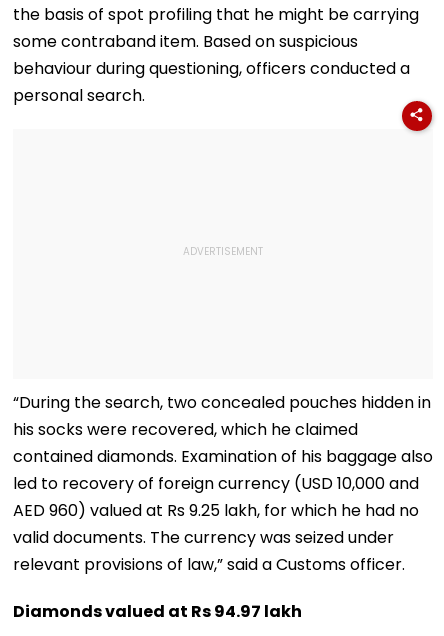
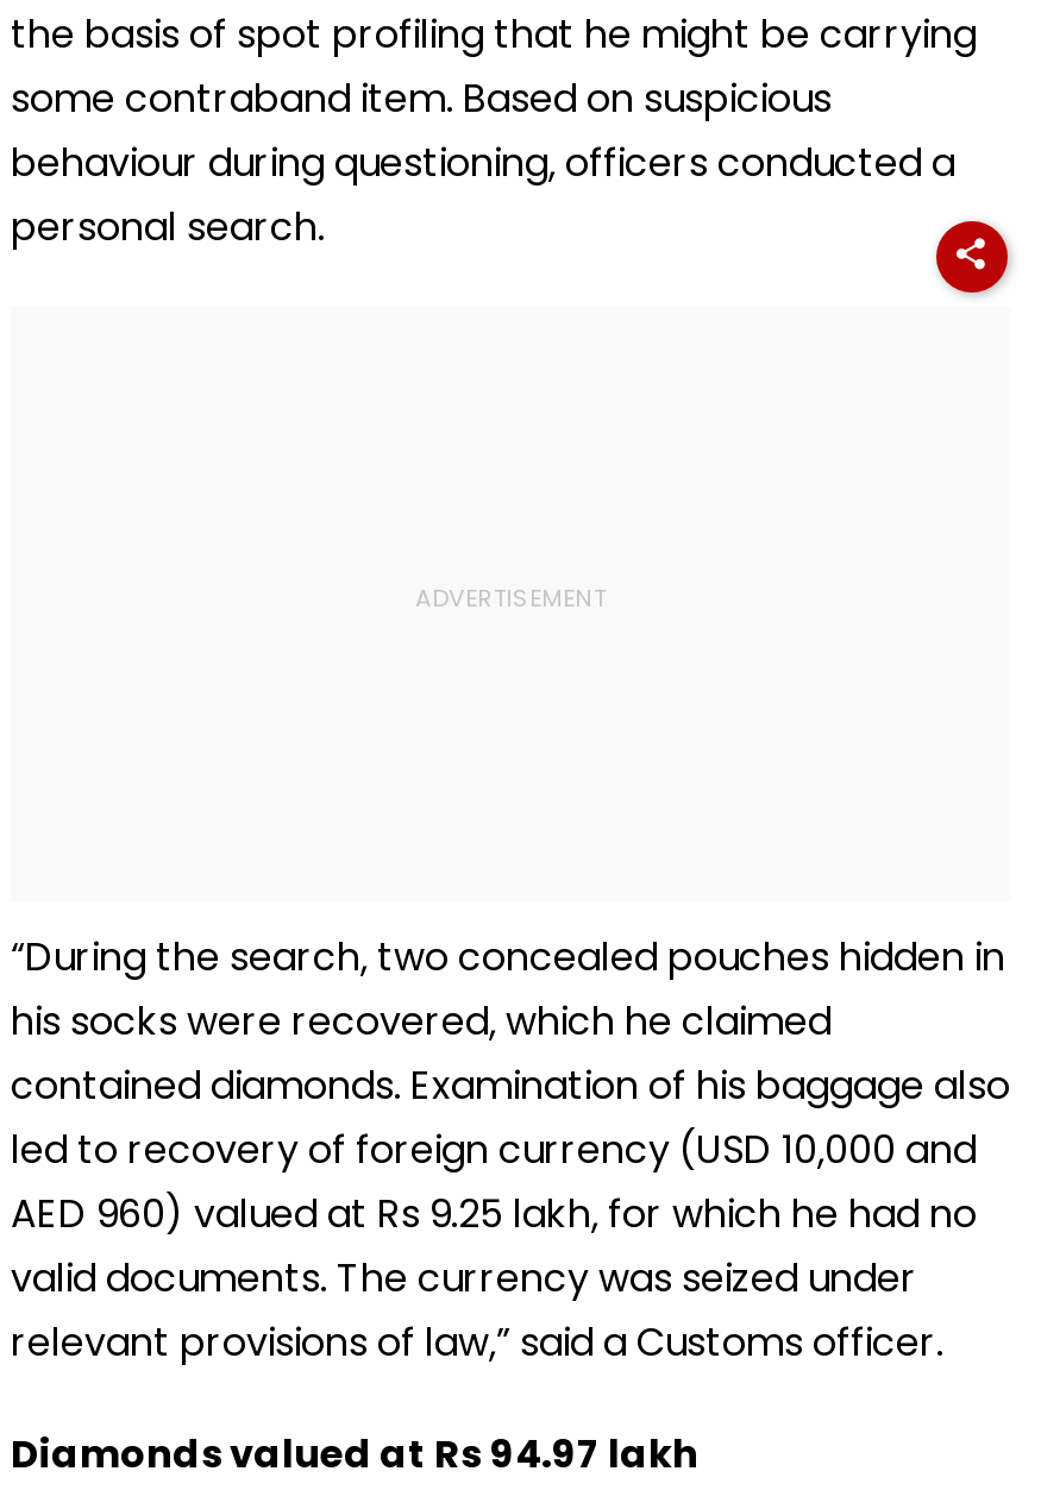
[401,92,434,133] [image] -> [934,216,1012,314] [image]

